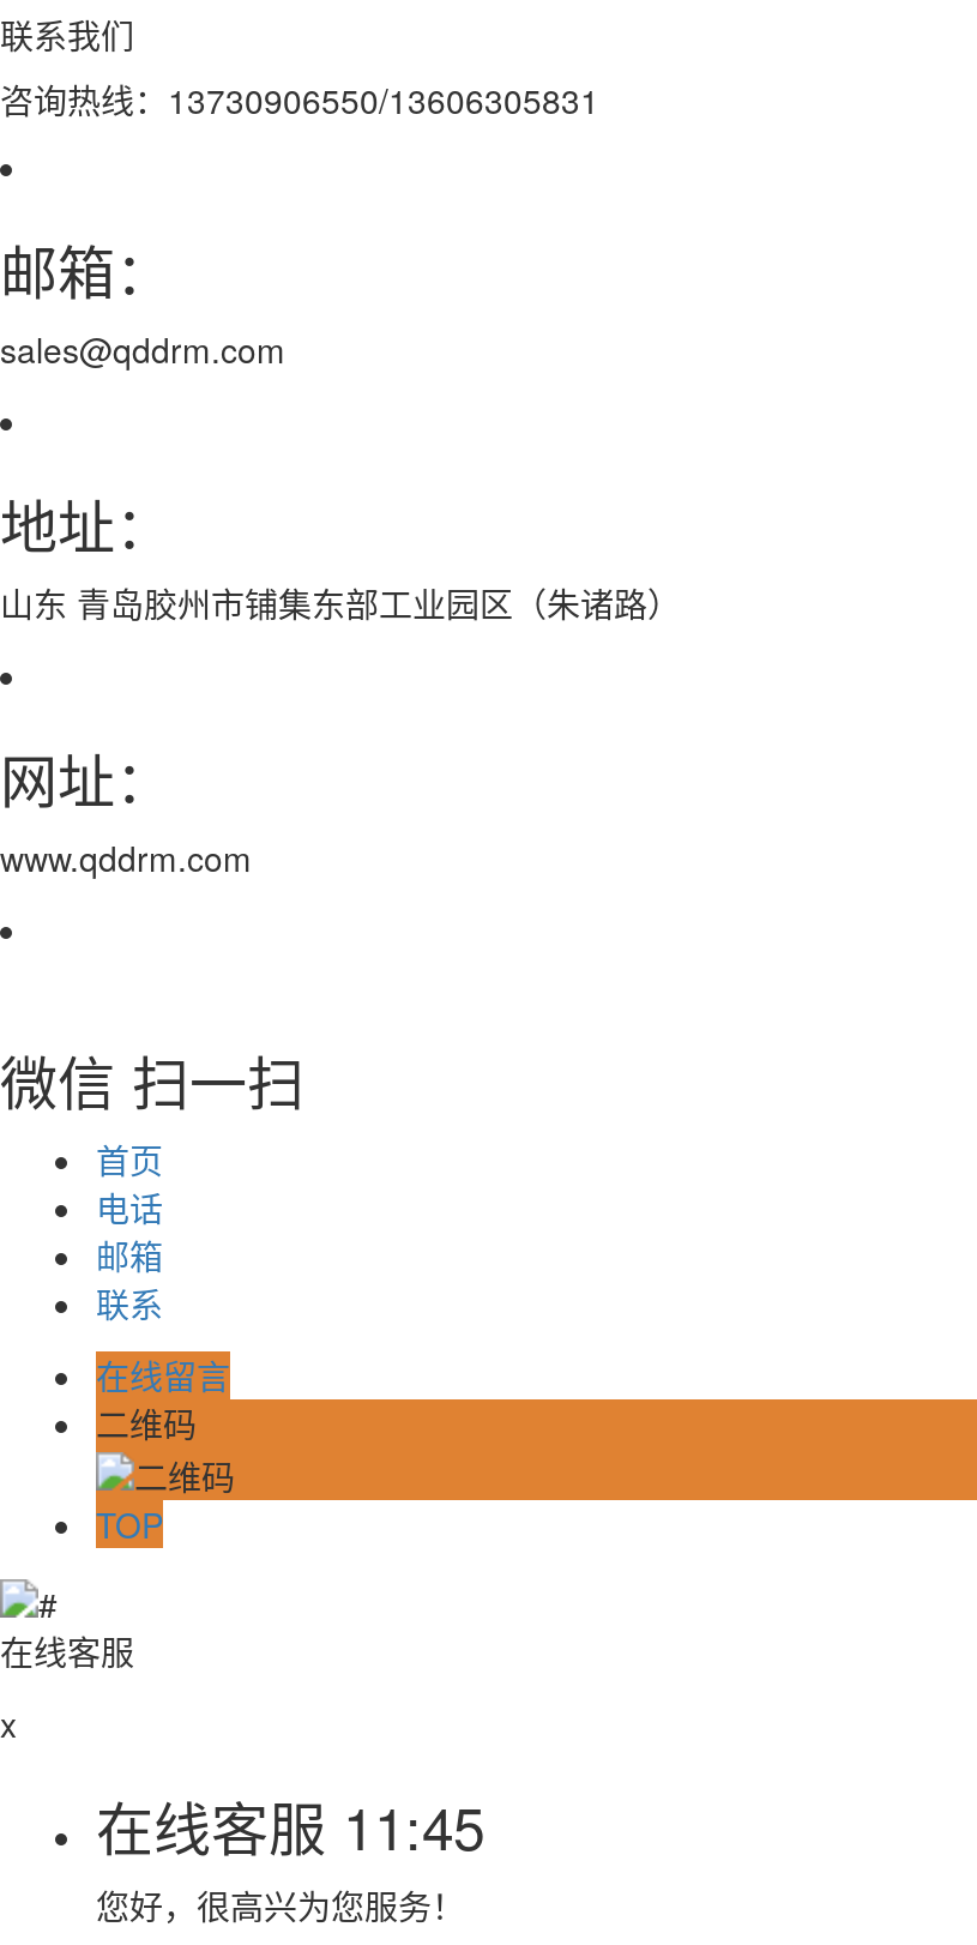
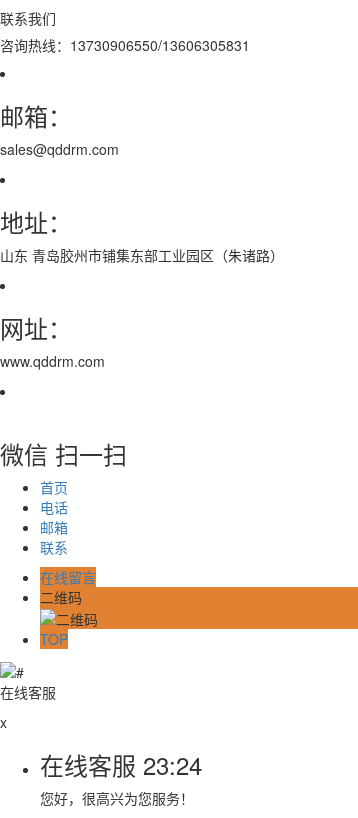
[96,1782,484,1866] 在线客服11:45 -> [40,747,202,782] 在线客服23:24

